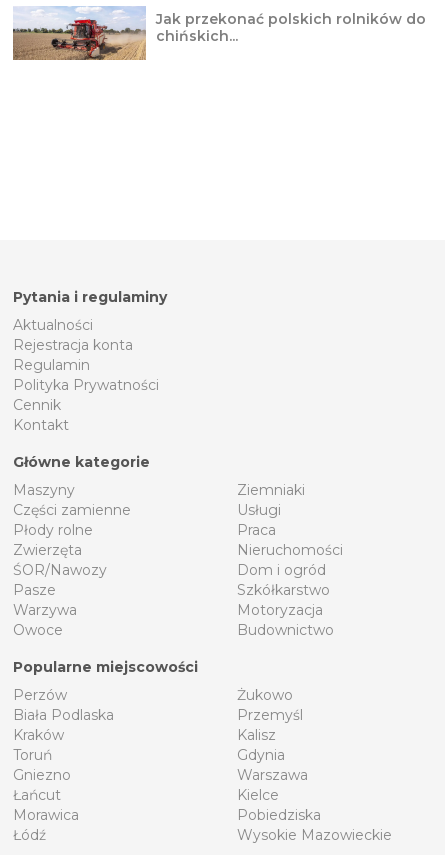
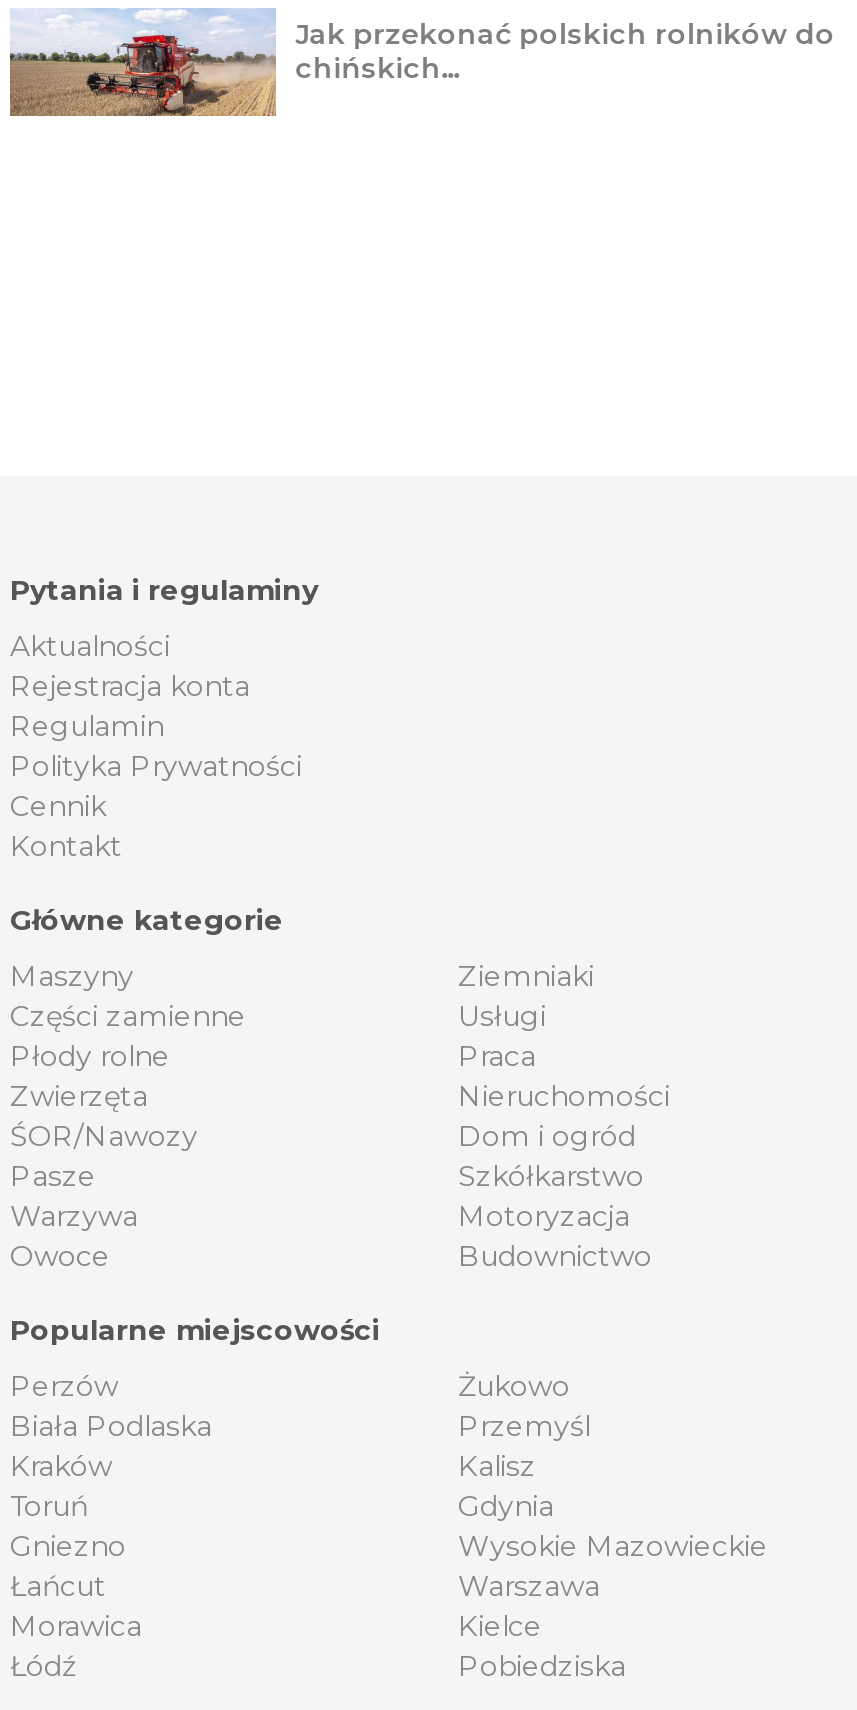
moved [237,766,321,824] -> [458,1568,626,1684]: Warszawa | Kielce | Pobiedziska
moved [237,826,392,844] -> [458,1528,768,1564]: Wysokie Mazowieckie

